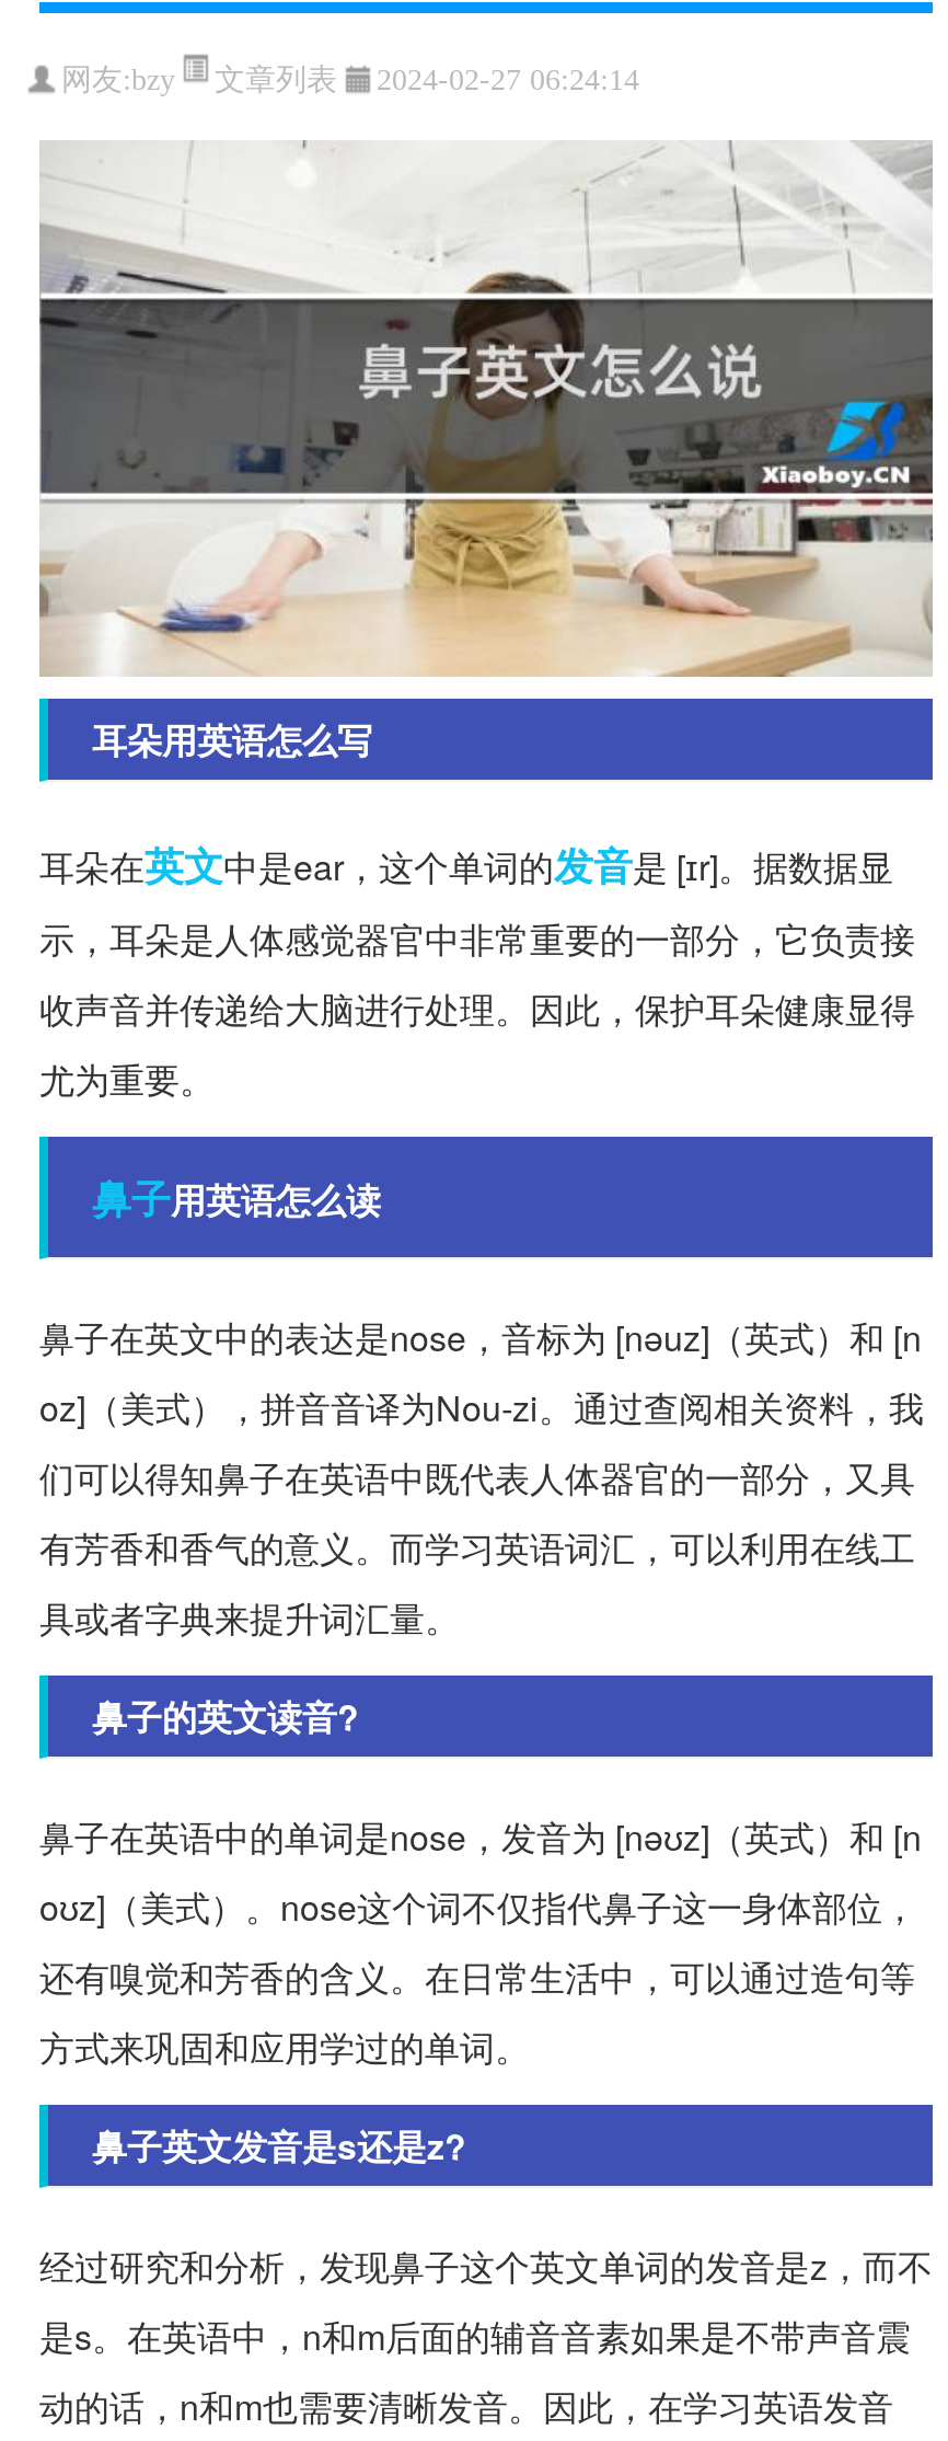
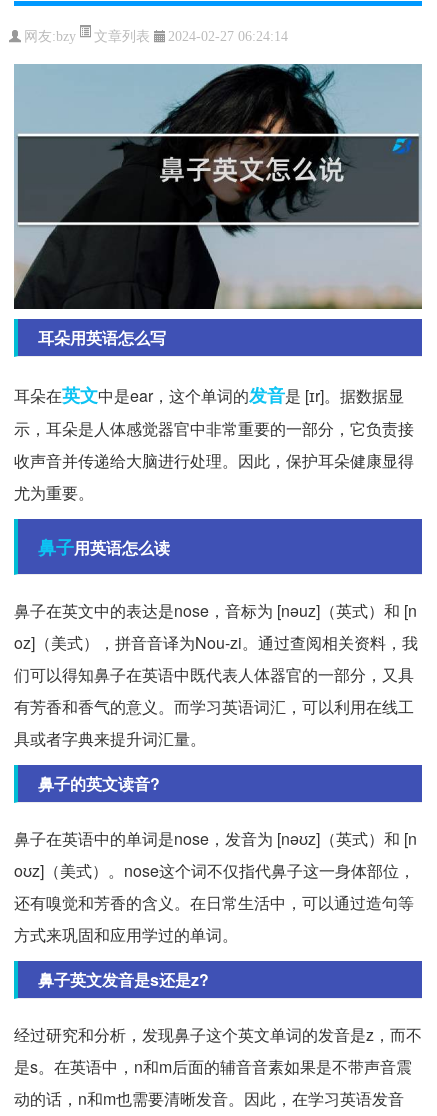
[37,140,935,679] [image] -> [13,63,422,310] [image]

